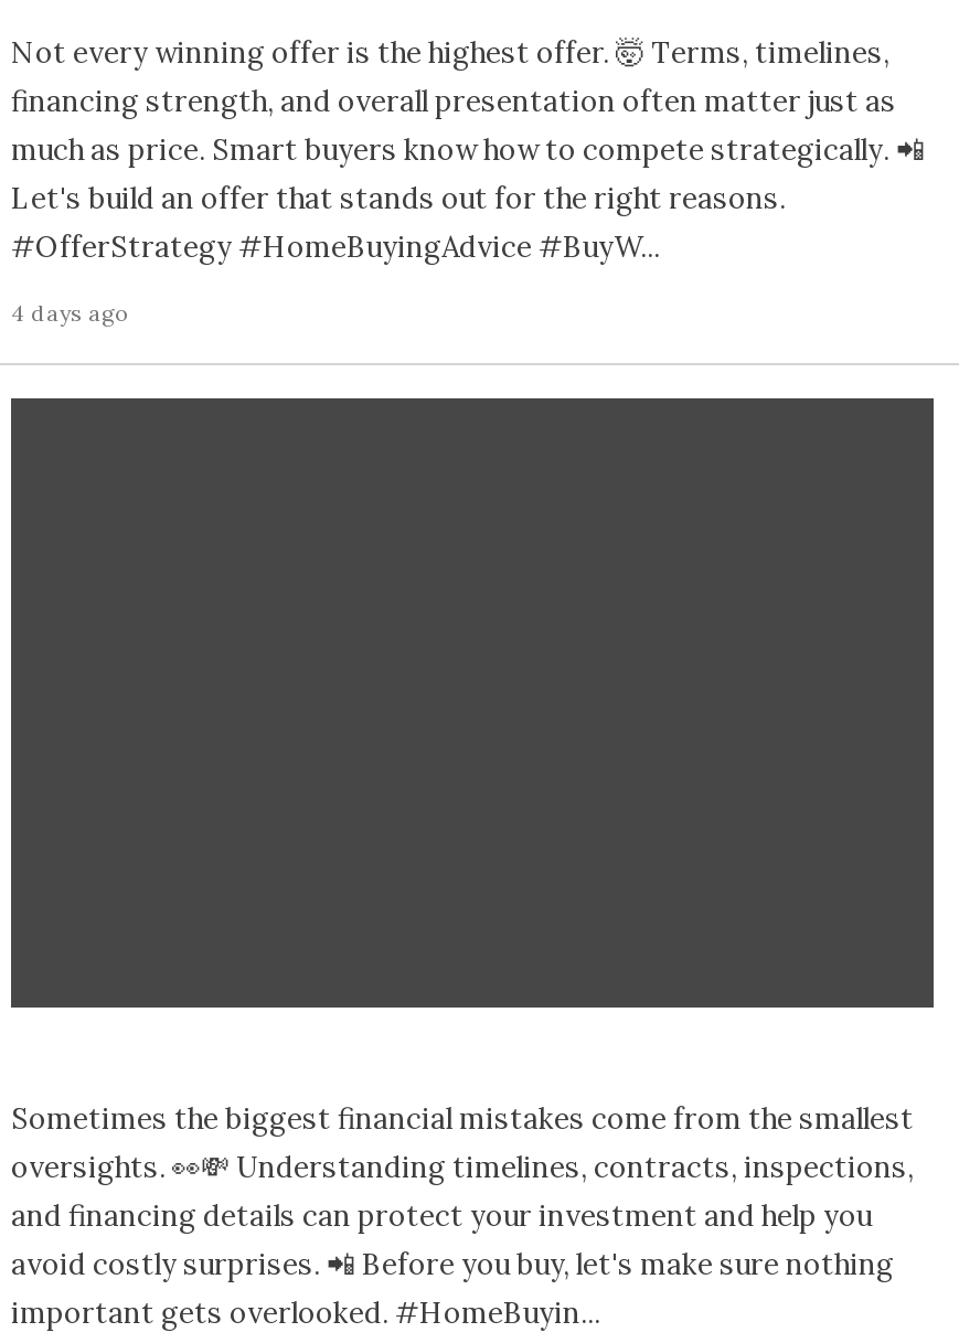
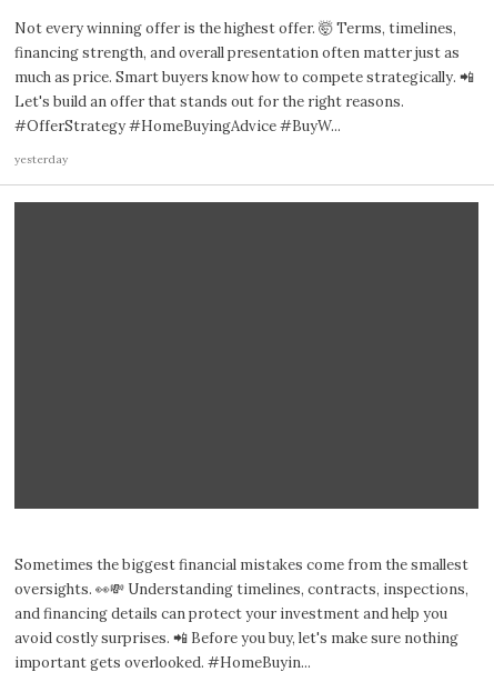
[11,300,128,329] 4 days ago -> [14,153,68,167] yesterday

